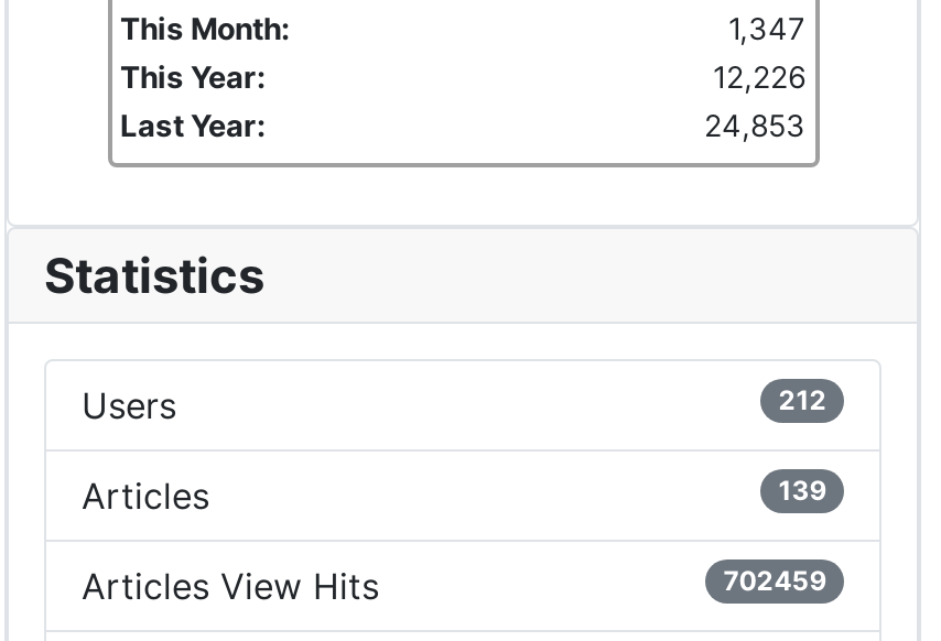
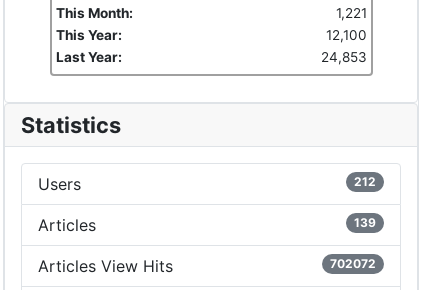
[728,11,805,46] 1,347 -> [335,5,366,21] 1,221
[713,59,805,94] 12,226 -> [325,27,366,43] 12,100
[723,564,827,597] 702459 -> [330,256,376,271] 702072

